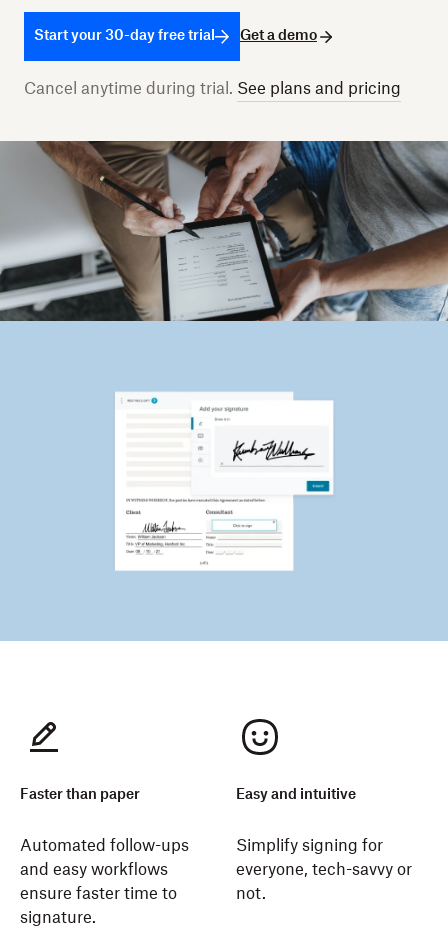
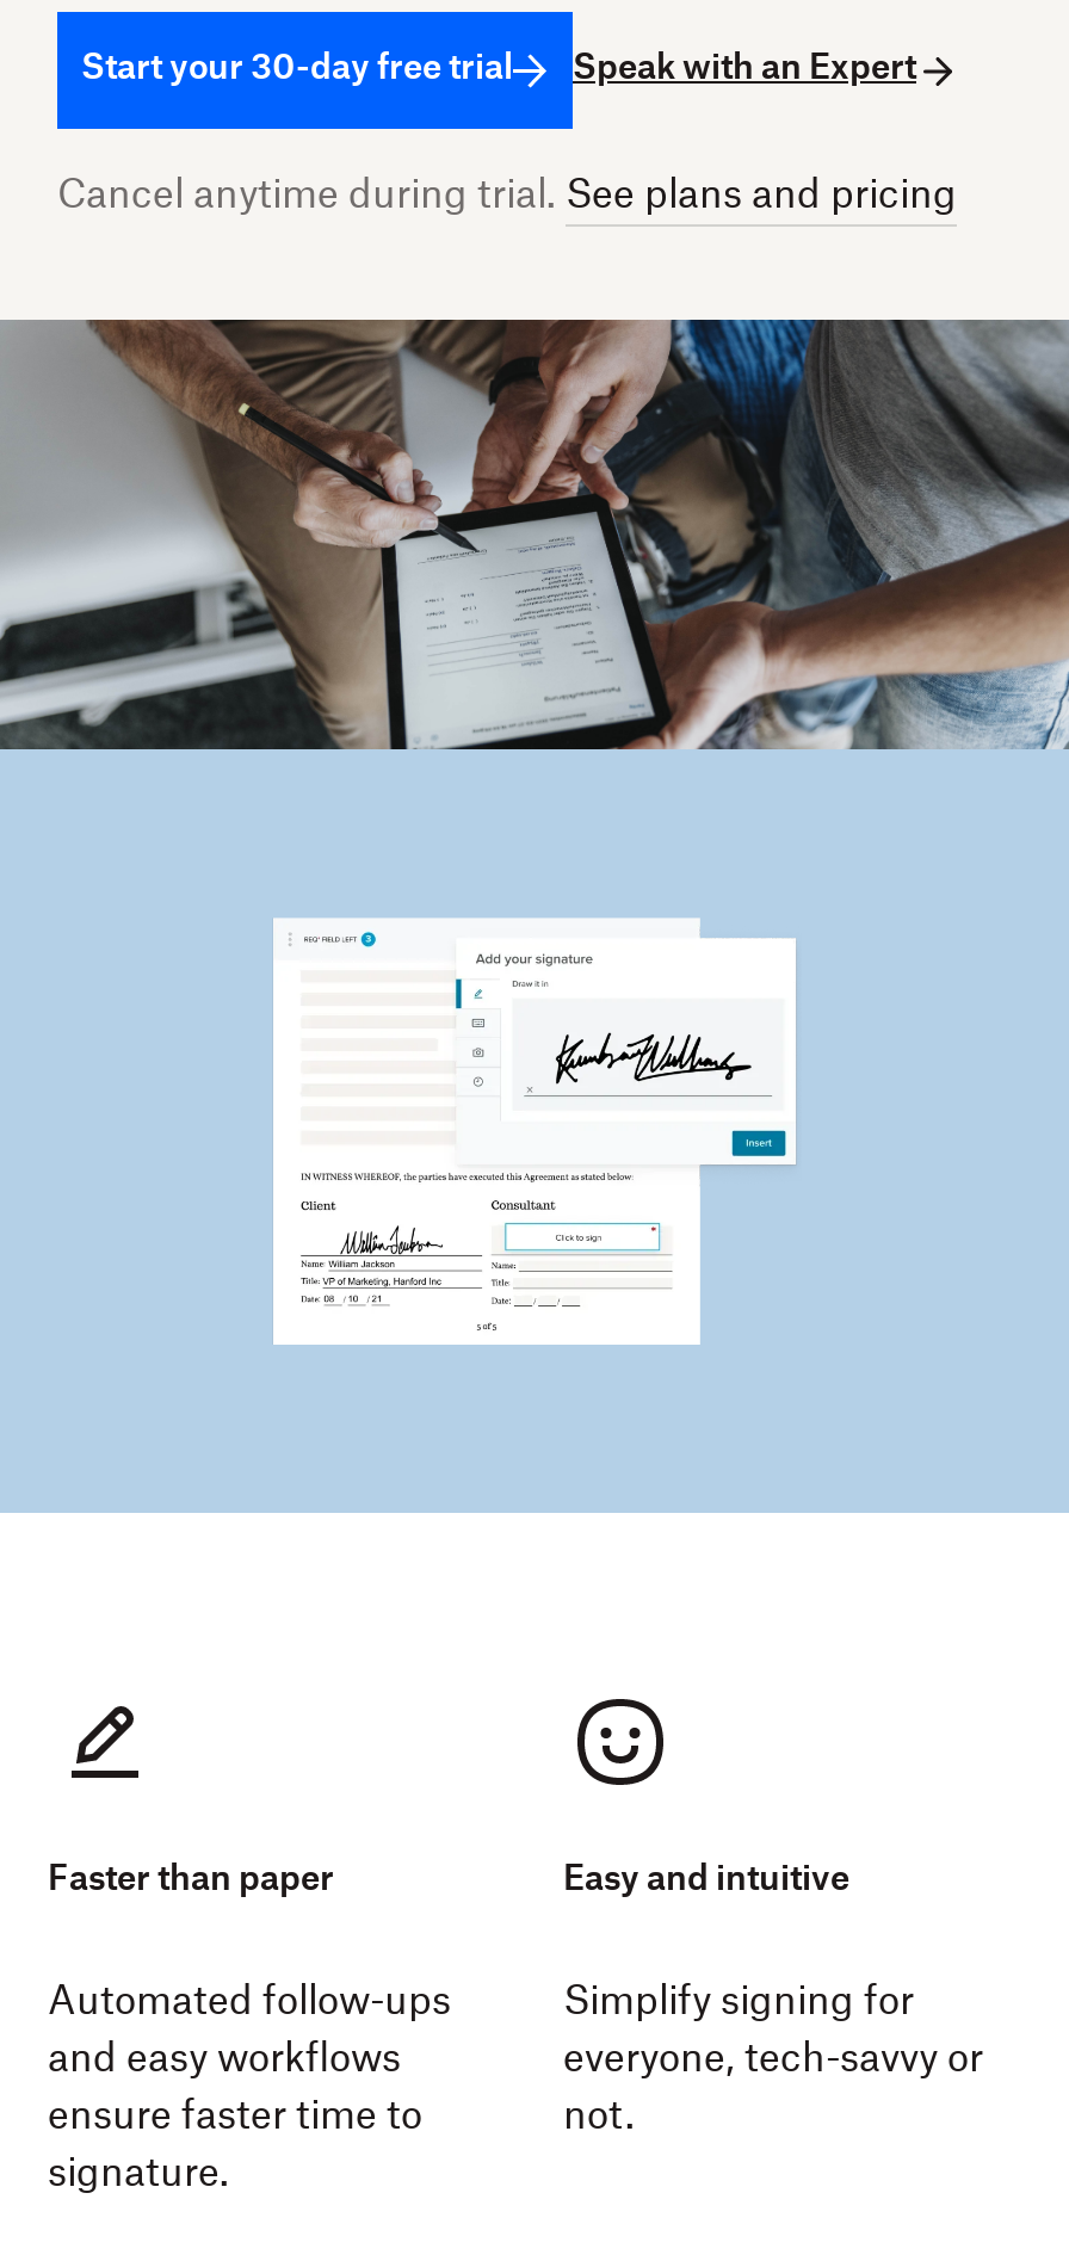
[240,29,317,43] Get a demo -> [573,52,916,86] Speak with an Expert

